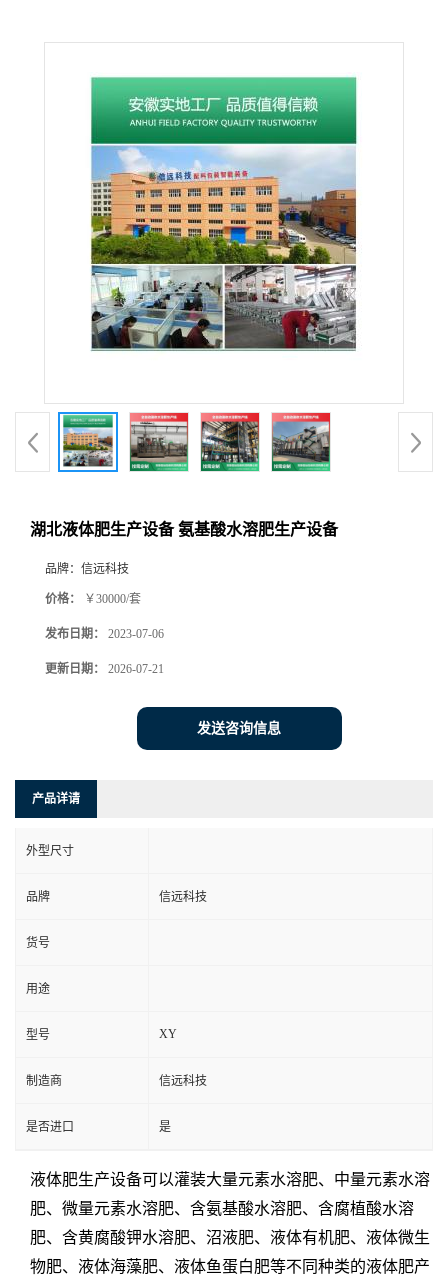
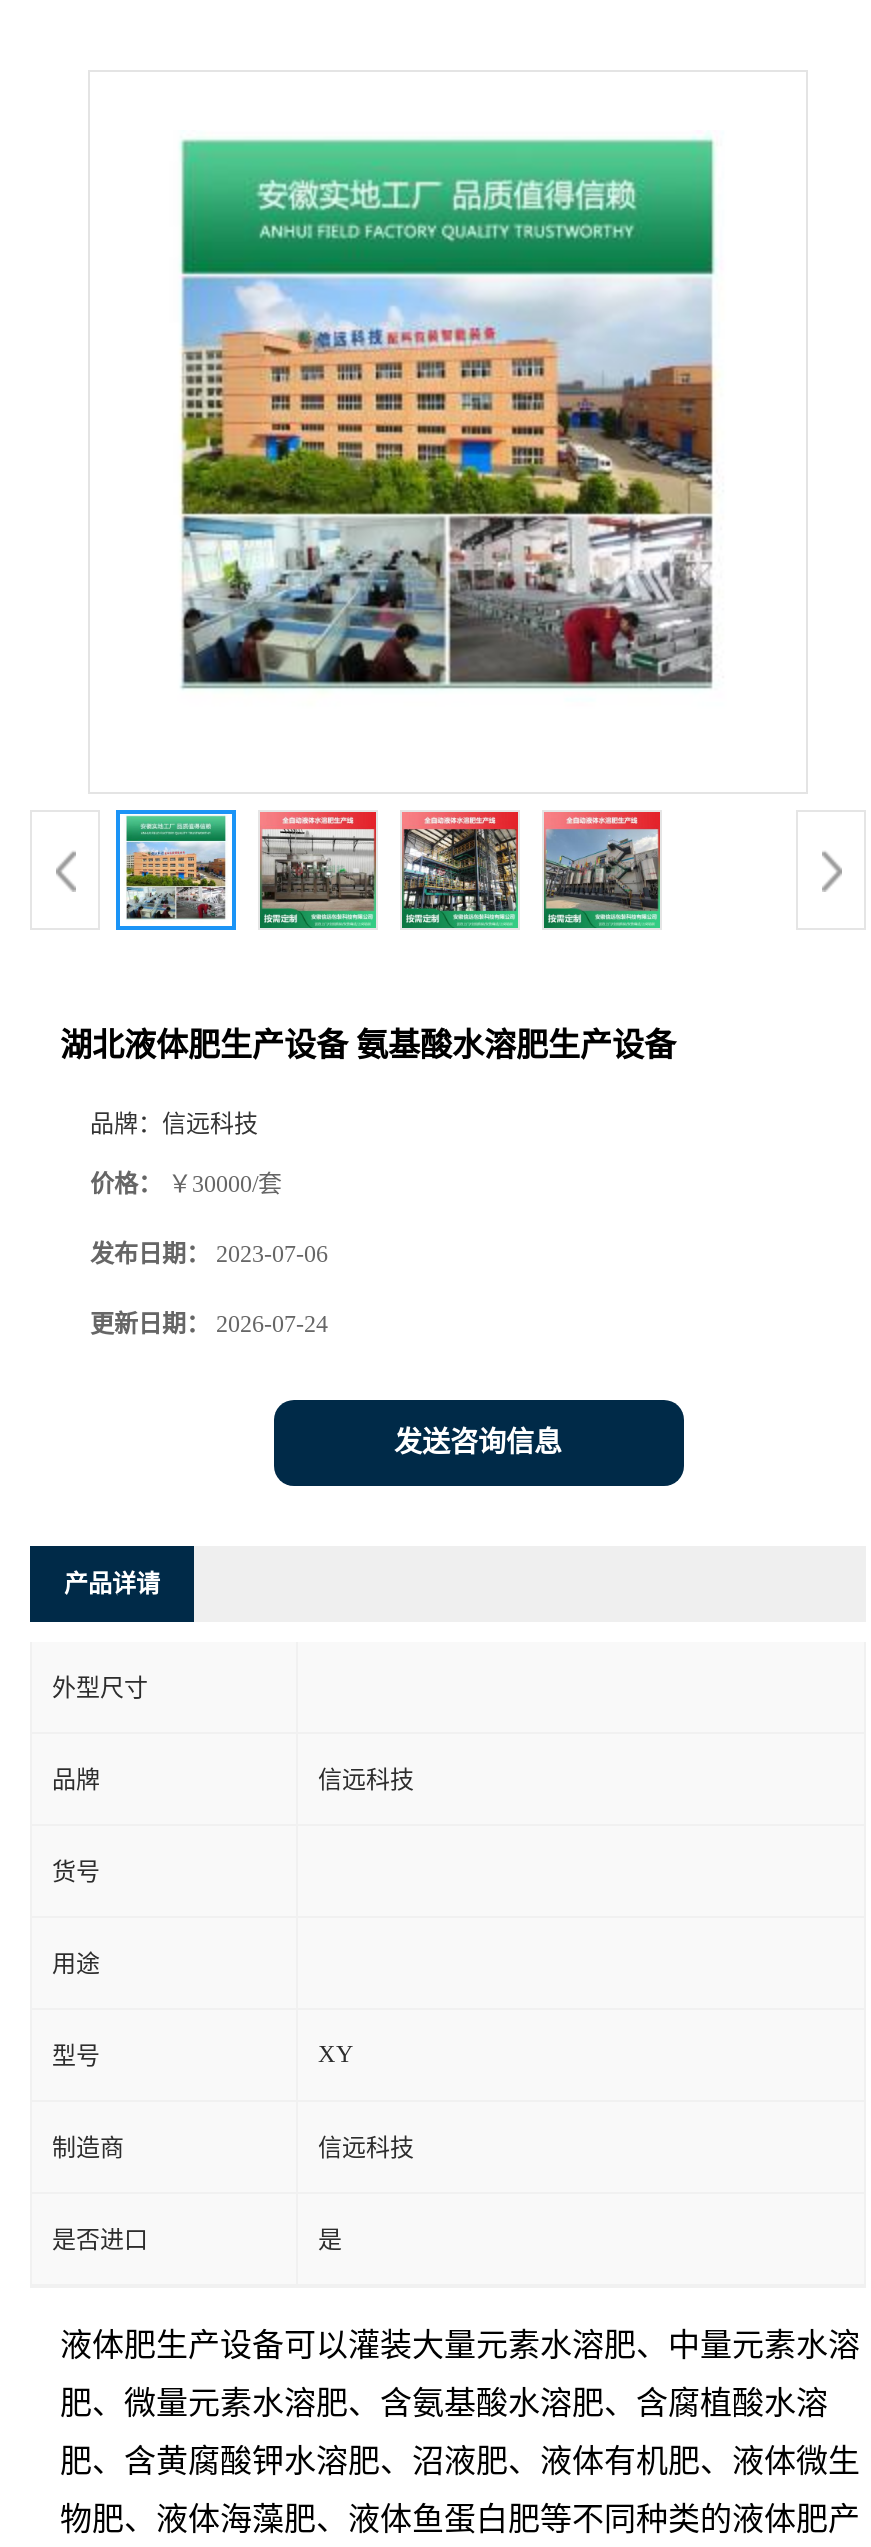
[45,662,164,676] 更新日期：2026-07-21 -> [90,1310,328,1338] 更新日期：2026-07-24

